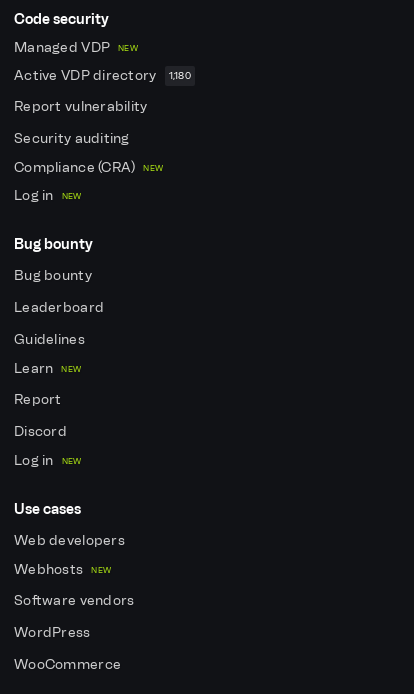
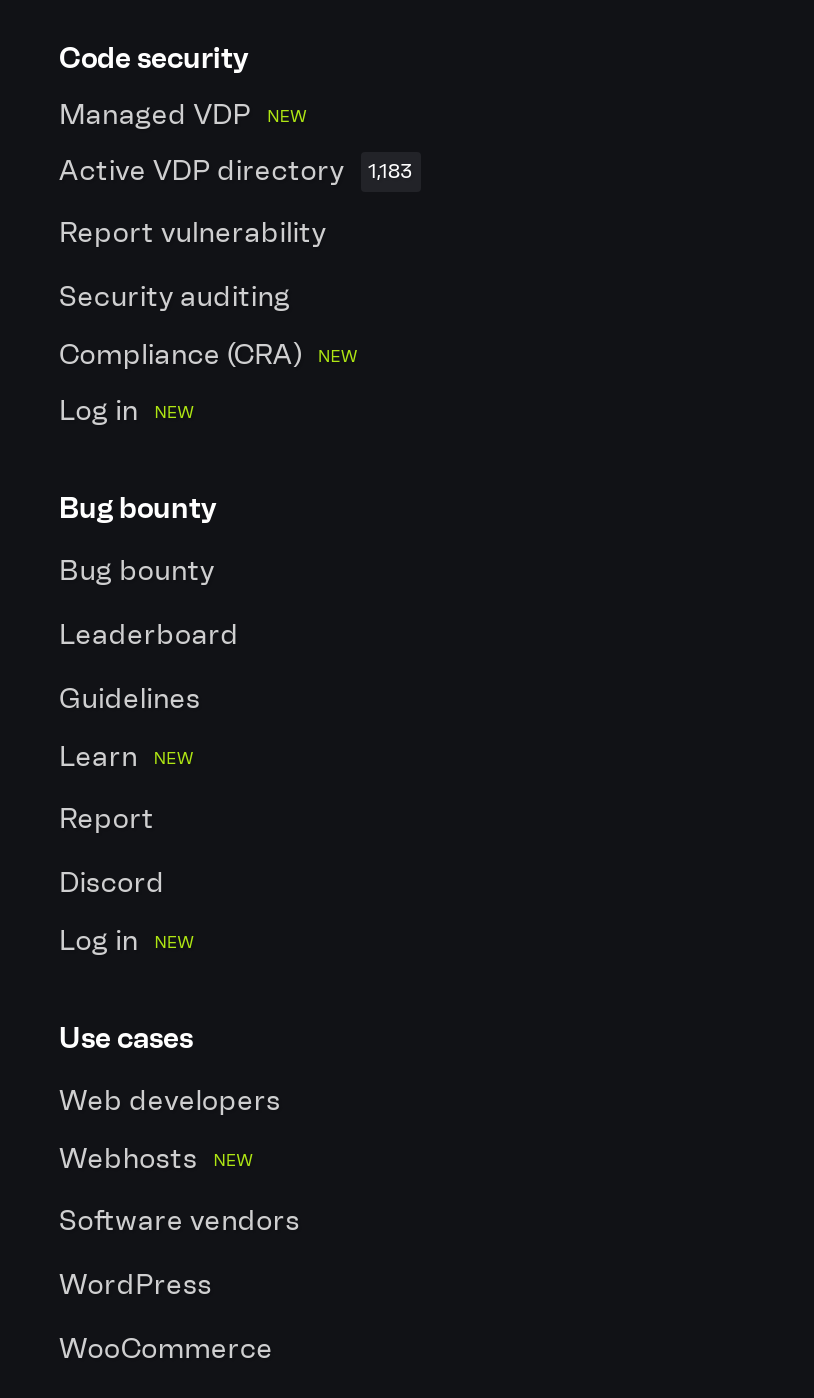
[14,67,191,84] Active VDP directory 1,180 -> [59,154,413,188] Active VDP directory 1,183

